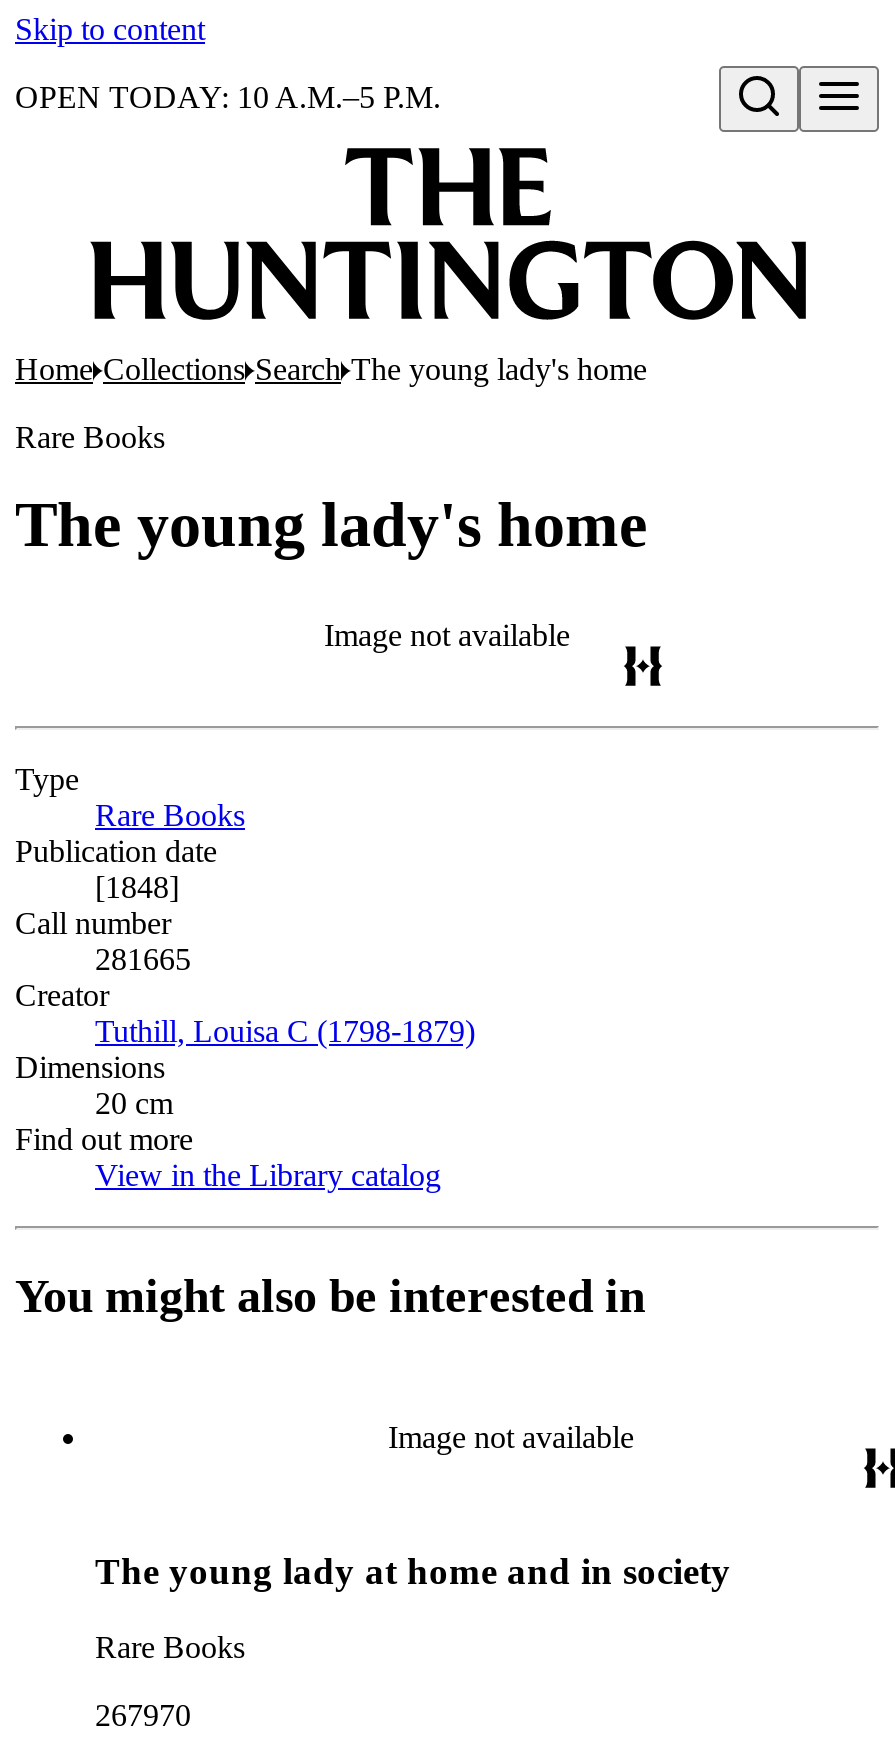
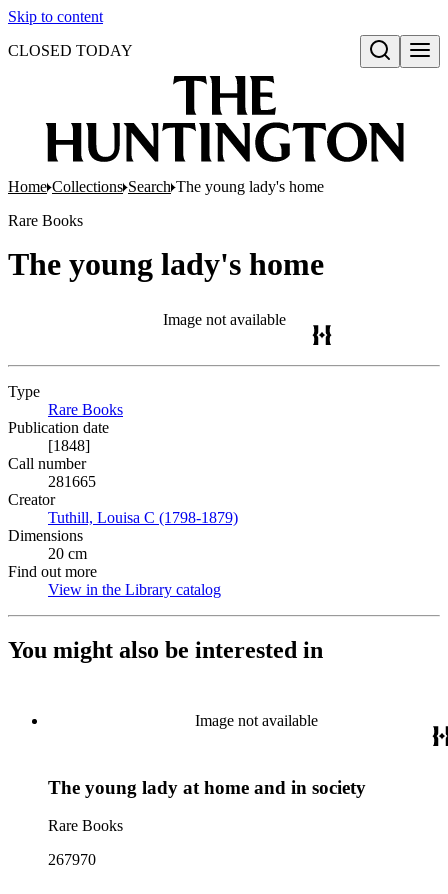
[15,80,441,114] OPEN TODAY: 10 A.M.–5 P.M. -> [8,42,133,59] CLOSED TODAY

